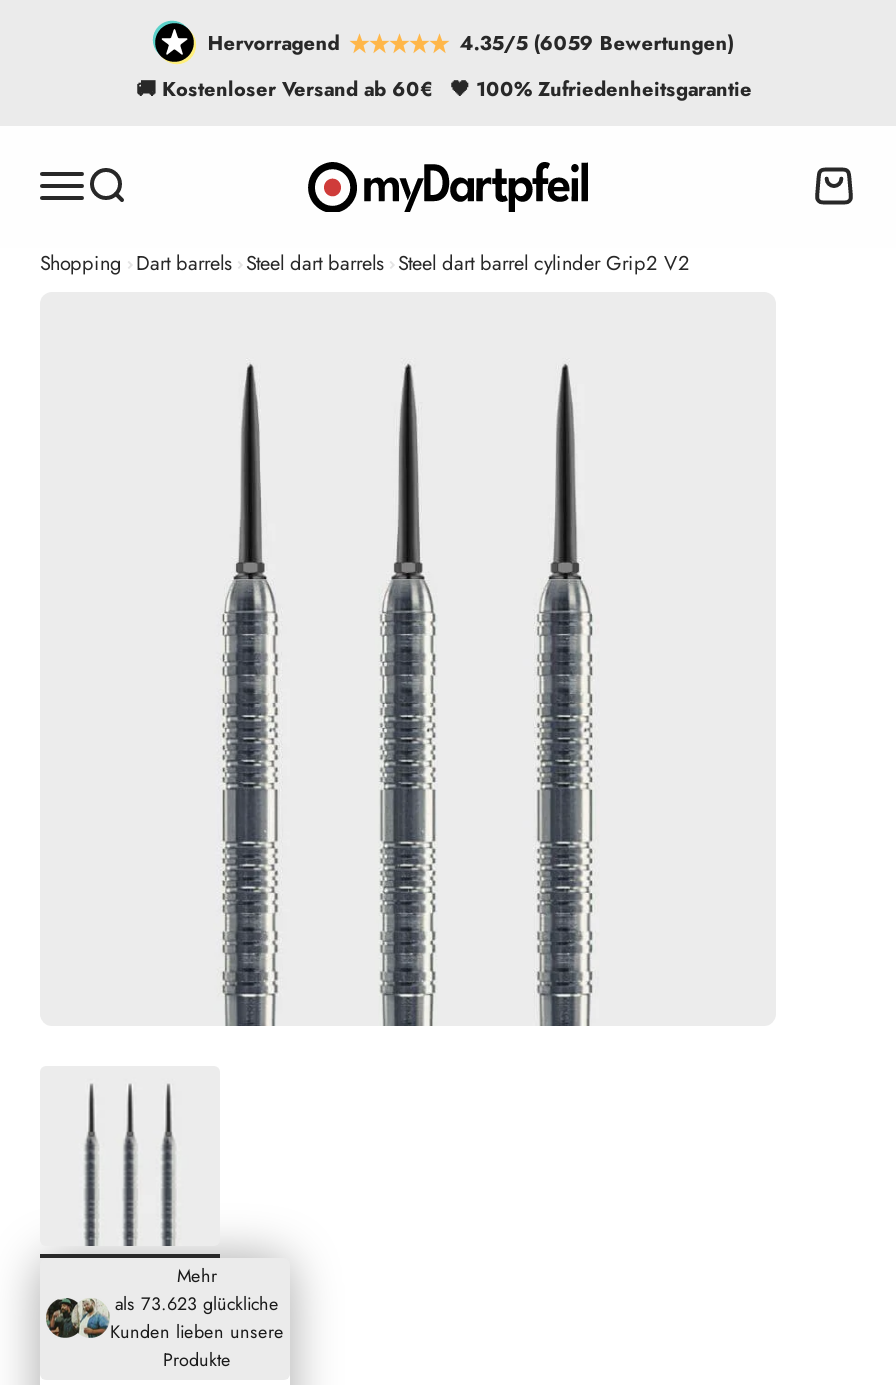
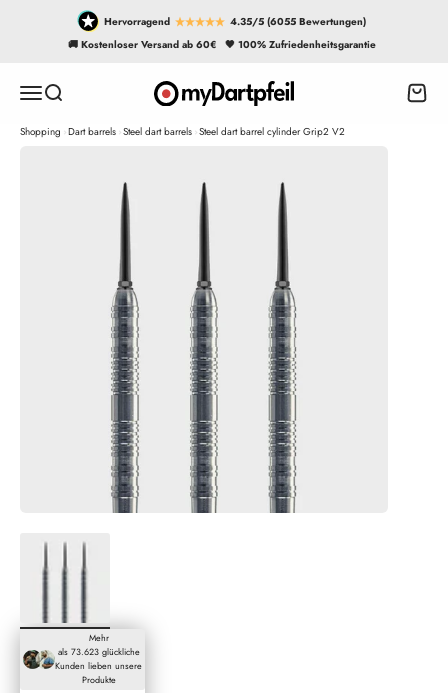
[460,28,734,58] 4.35/5 (6059 Bewertungen) -> [230,14,366,29] 4.35/5 (6055 Bewertungen)

